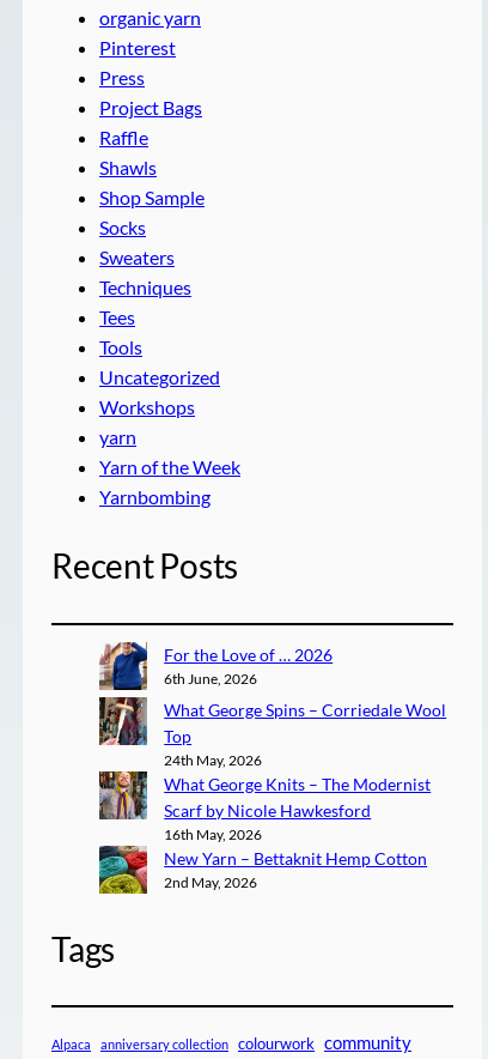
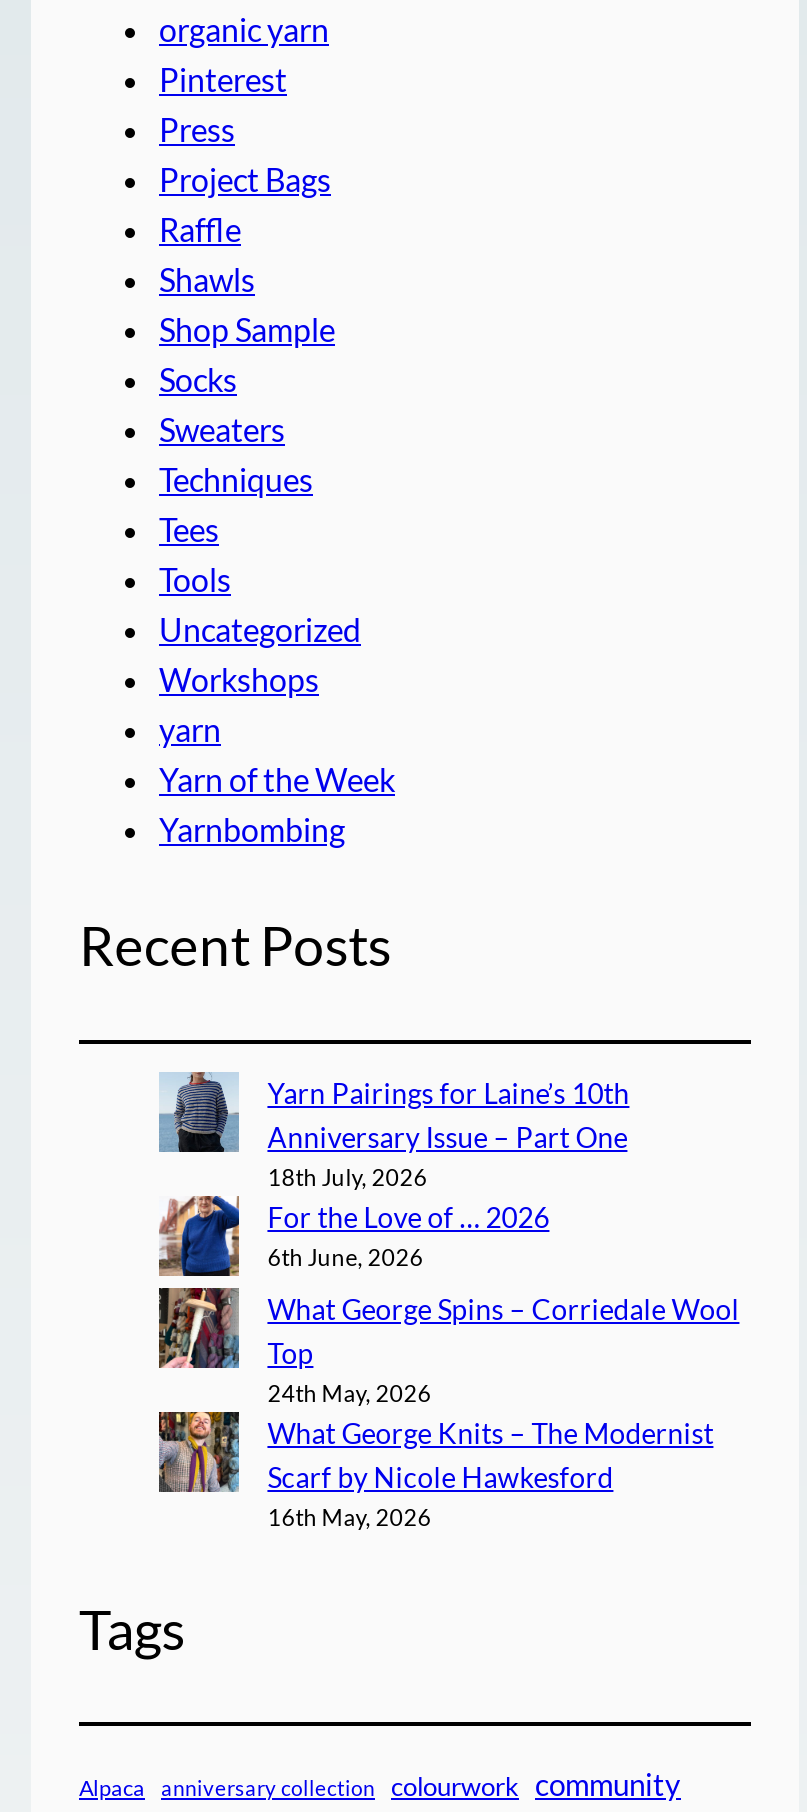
none -> [157,1072,629,1190] [image] | Yarn Pairings for Laine’s 10th | Anniversary Issue – Part One | 18th July, 2026
moved [97,640,446,842] -> [155,1192,739,1530]: [image] | For the Love of … 2026 | 6th June, 2026 | ... | Scarf by Nicole Hawkesford | 16th May, 2026
[98,845,427,895] [image] | New Yarn – Bettaknit Hemp Cotton | 2nd May, 2026 -> none

